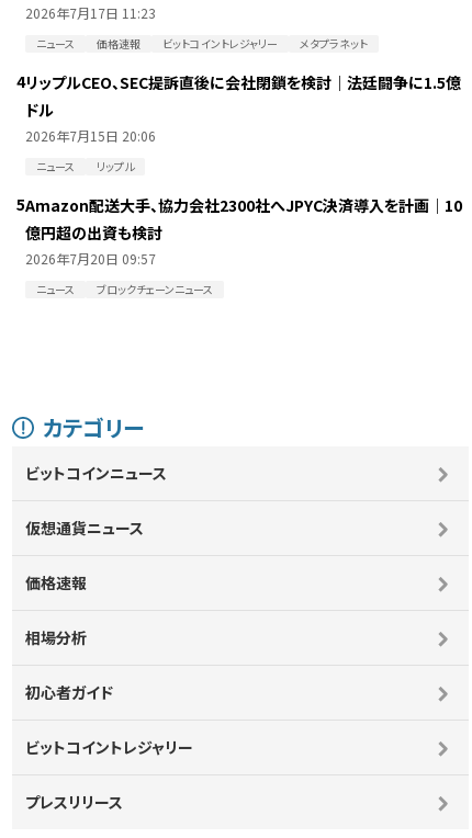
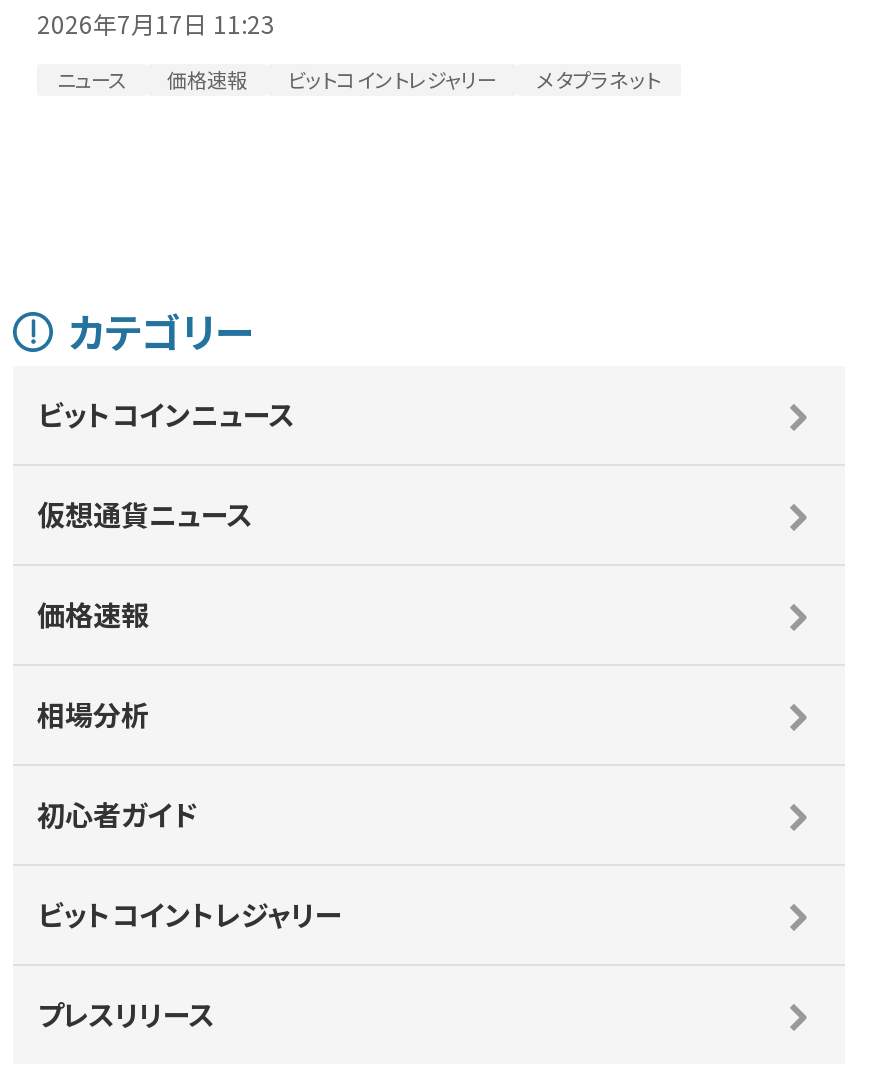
[16,71,462,298] 4リップルCEO、SEC提訴直後に会社閉鎖を検討｜法廷闘争に1.5億 | ドル | 2026年7月15日 20:06 | ニュース | リップル | 5Amazon配送大手、協力会社2300社へJPYC決済導入を計画｜10 | 億円超の出資も検討 | 2026年7月20日 09:57 | ニュース | ブロックチェーンニュース -> none

